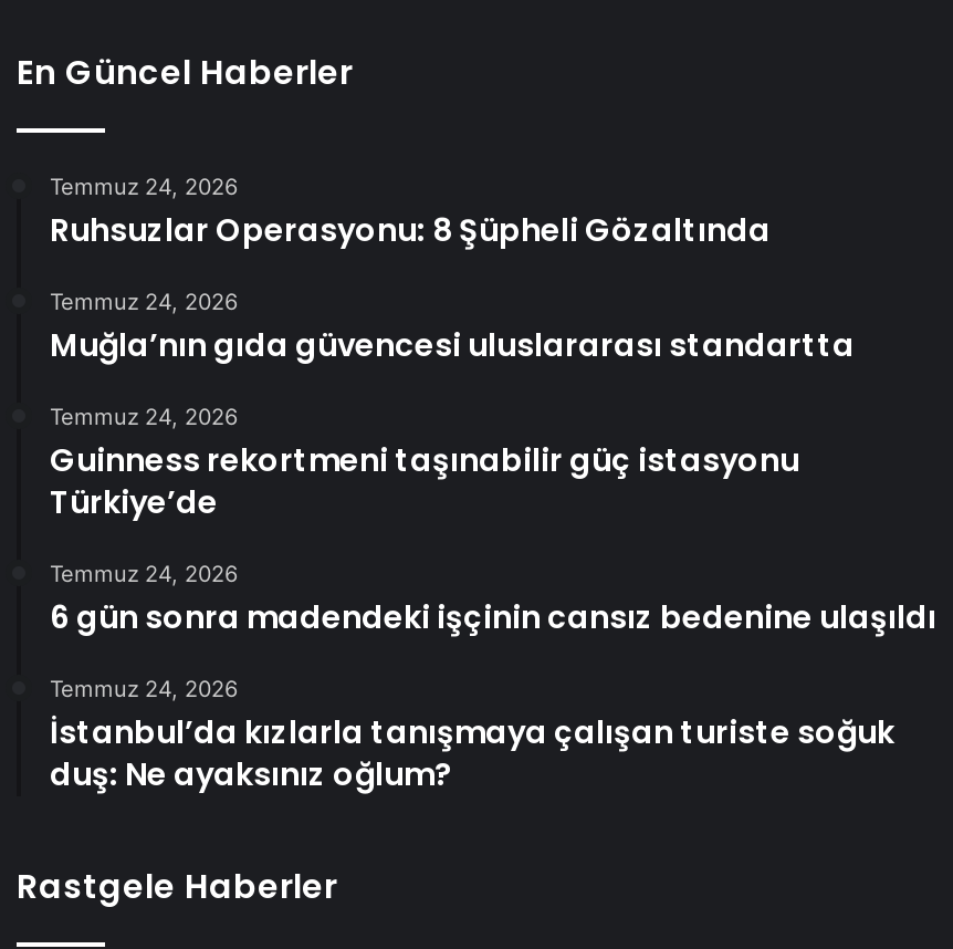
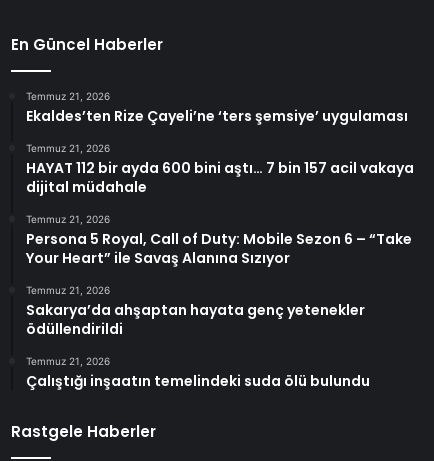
[50,173,771,252] Temmuz 24, 2026 | Ruhsuzlar Operasyonu: 8 Şüpheli Gözaltında -> [26,90,408,126] Temmuz 21, 2026 | Ekaldes’ten Rize Çayeli’ne ‘ters şemsiye’ uygulaması
[50,288,855,367] Temmuz 24, 2026 | Muğla’nın gıda güvencesi uluslararası standartta -> [26,142,414,197] Temmuz 21, 2026 | HAYAT 112 bir ayda 600 bini aştı… 7 bin 157 acil vakaya | dijital müdahale
[50,403,799,524] Temmuz 24, 2026 | Guinness rekortmeni taşınabilir güç istasyonu | Türkiye’de -> [26,213,412,268] Temmuz 21, 2026 | Persona 5 Royal, Call of Duty: Mobile Sezon 6 – “Take | Your Heart” ile Savaş Alanına Sızıyor
[50,560,936,640] Temmuz 24, 2026 | 6 gün sonra madendeki işçinin cansız bedenine ulaşıldı -> [26,284,365,339] Temmuz 21, 2026 | Sakarya’da ahşaptan hayata genç yetenekler | ödüllendirildi
[50,675,894,797] Temmuz 24, 2026 | İstanbul’da kızlarla tanışmaya çalışan turiste soğuk | duş: Ne ayaksınız oğlum? -> [26,355,370,391] Temmuz 21, 2026 | Çalıştığı inşaatın temelindeki suda ölü bulundu

